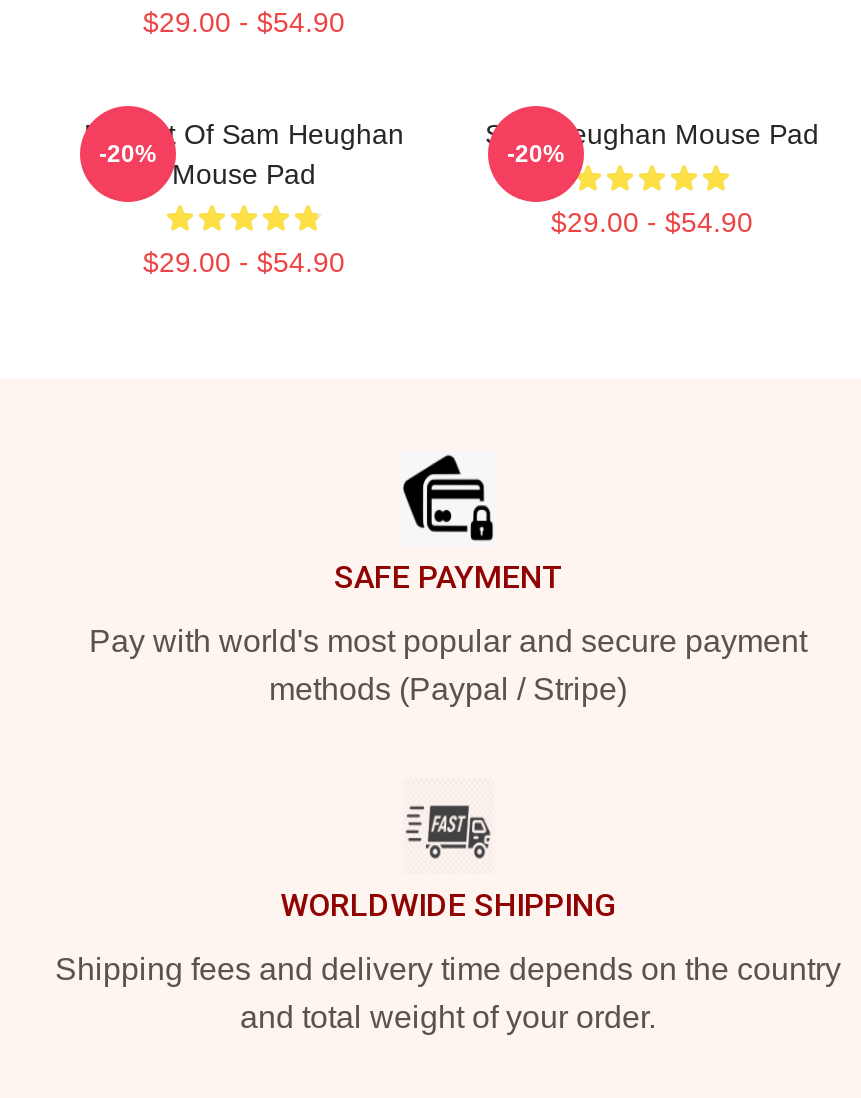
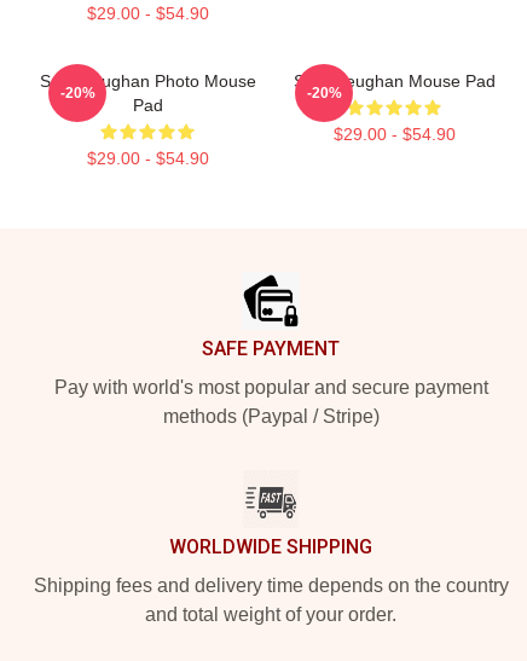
[84,117,404,189] Fan Art Of Sam Heughan | Mouse Pad -> [39,71,256,114] Sam Heughan Photo Mouse | Pad

